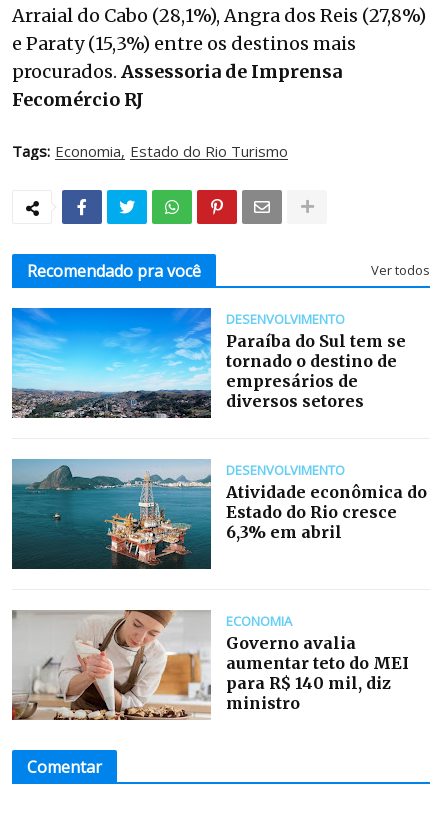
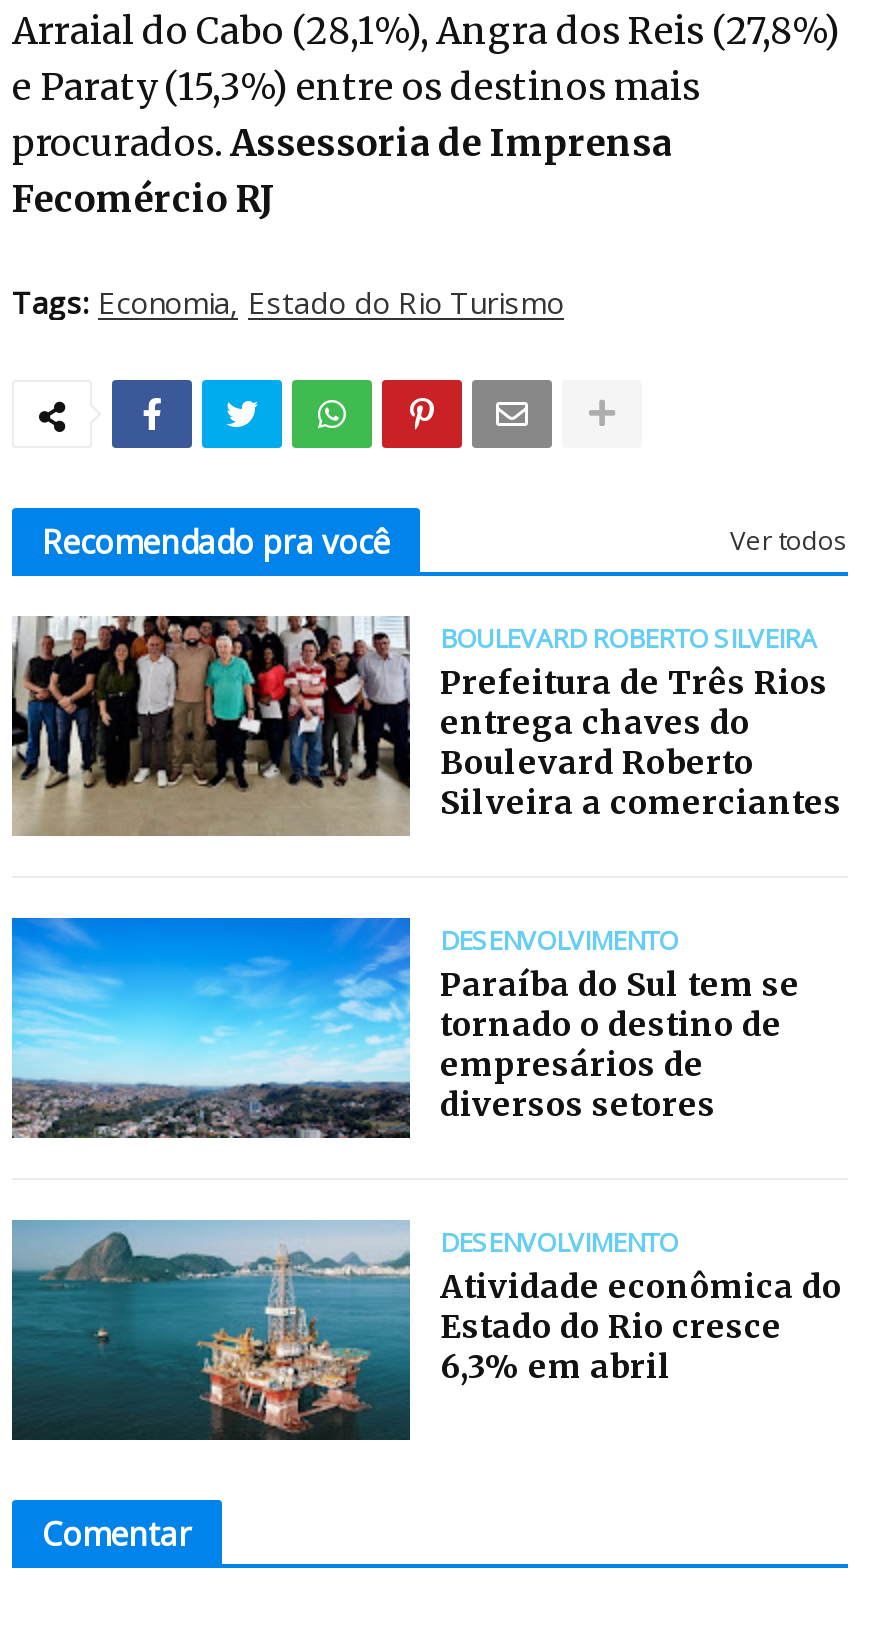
none -> [10,614,842,836] [image] | BOULEVARD ROBERTO SILVEIRA | Prefeitura de Três Rios | entrega chaves do | Boulevard Roberto | Silveira a comerciantes
moved [10,307,427,542] -> [8,916,842,1386]: [image] | DESENVOLVIMENTO | Paraíba do Sul tem se | ... | Estado do Rio cresce | 6,3% em abril
[11,609,409,721] [image] | ECONOMIA | Governo avalia | aumentar teto do MEI | para R$ 140 mil, diz | ministro -> none

